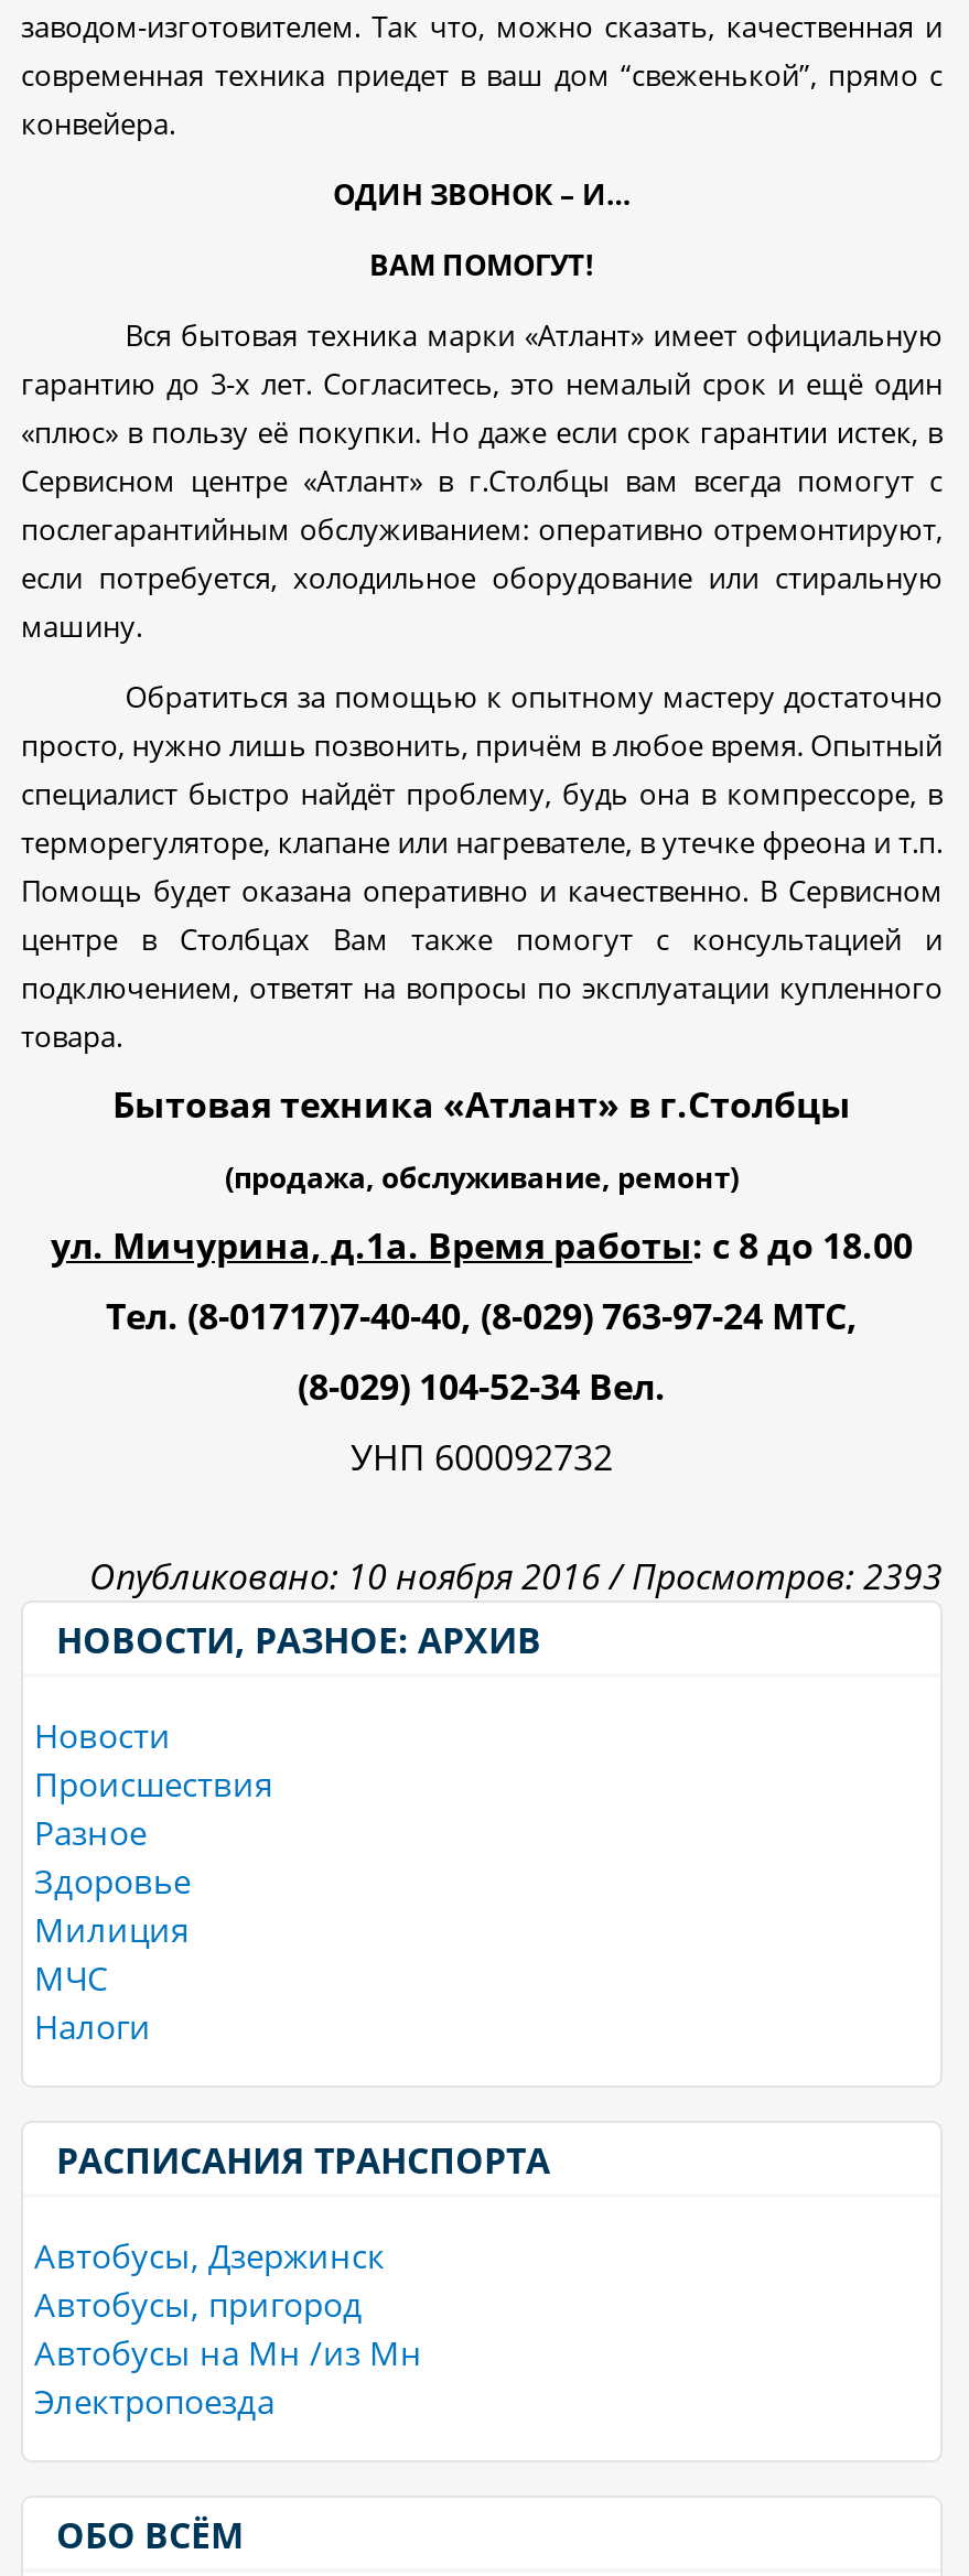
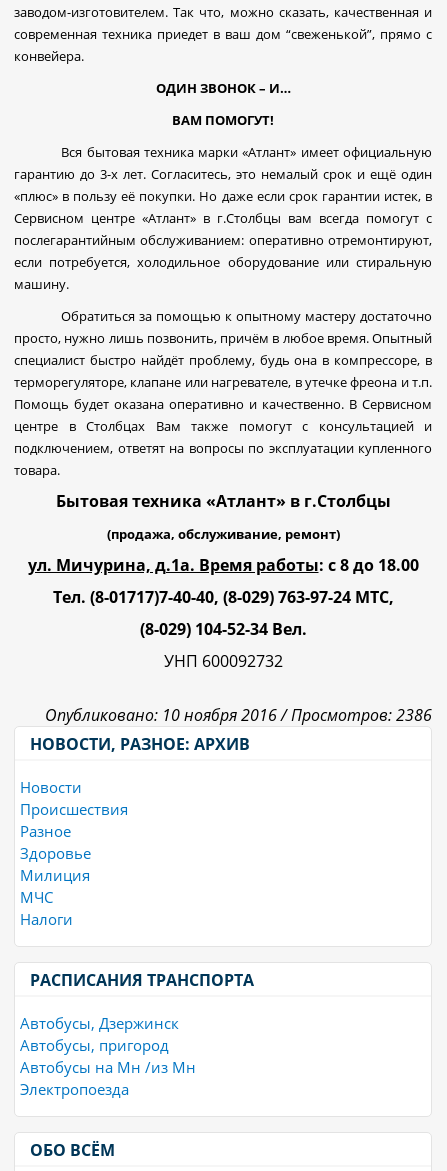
[89,1552,943,1600] Опубликовано: 10 ноября 2016 /Просмотров: 2393 -> [45,704,432,726] Опубликовано: 10 ноября 2016 /Просмотров: 2386

